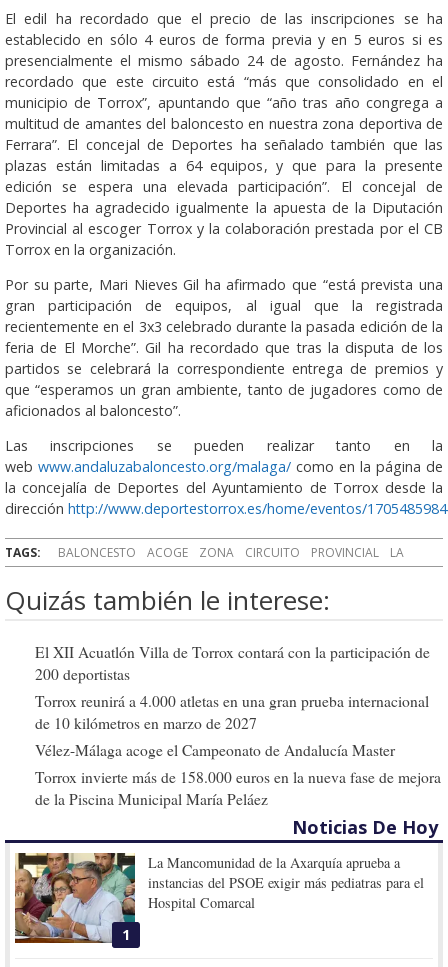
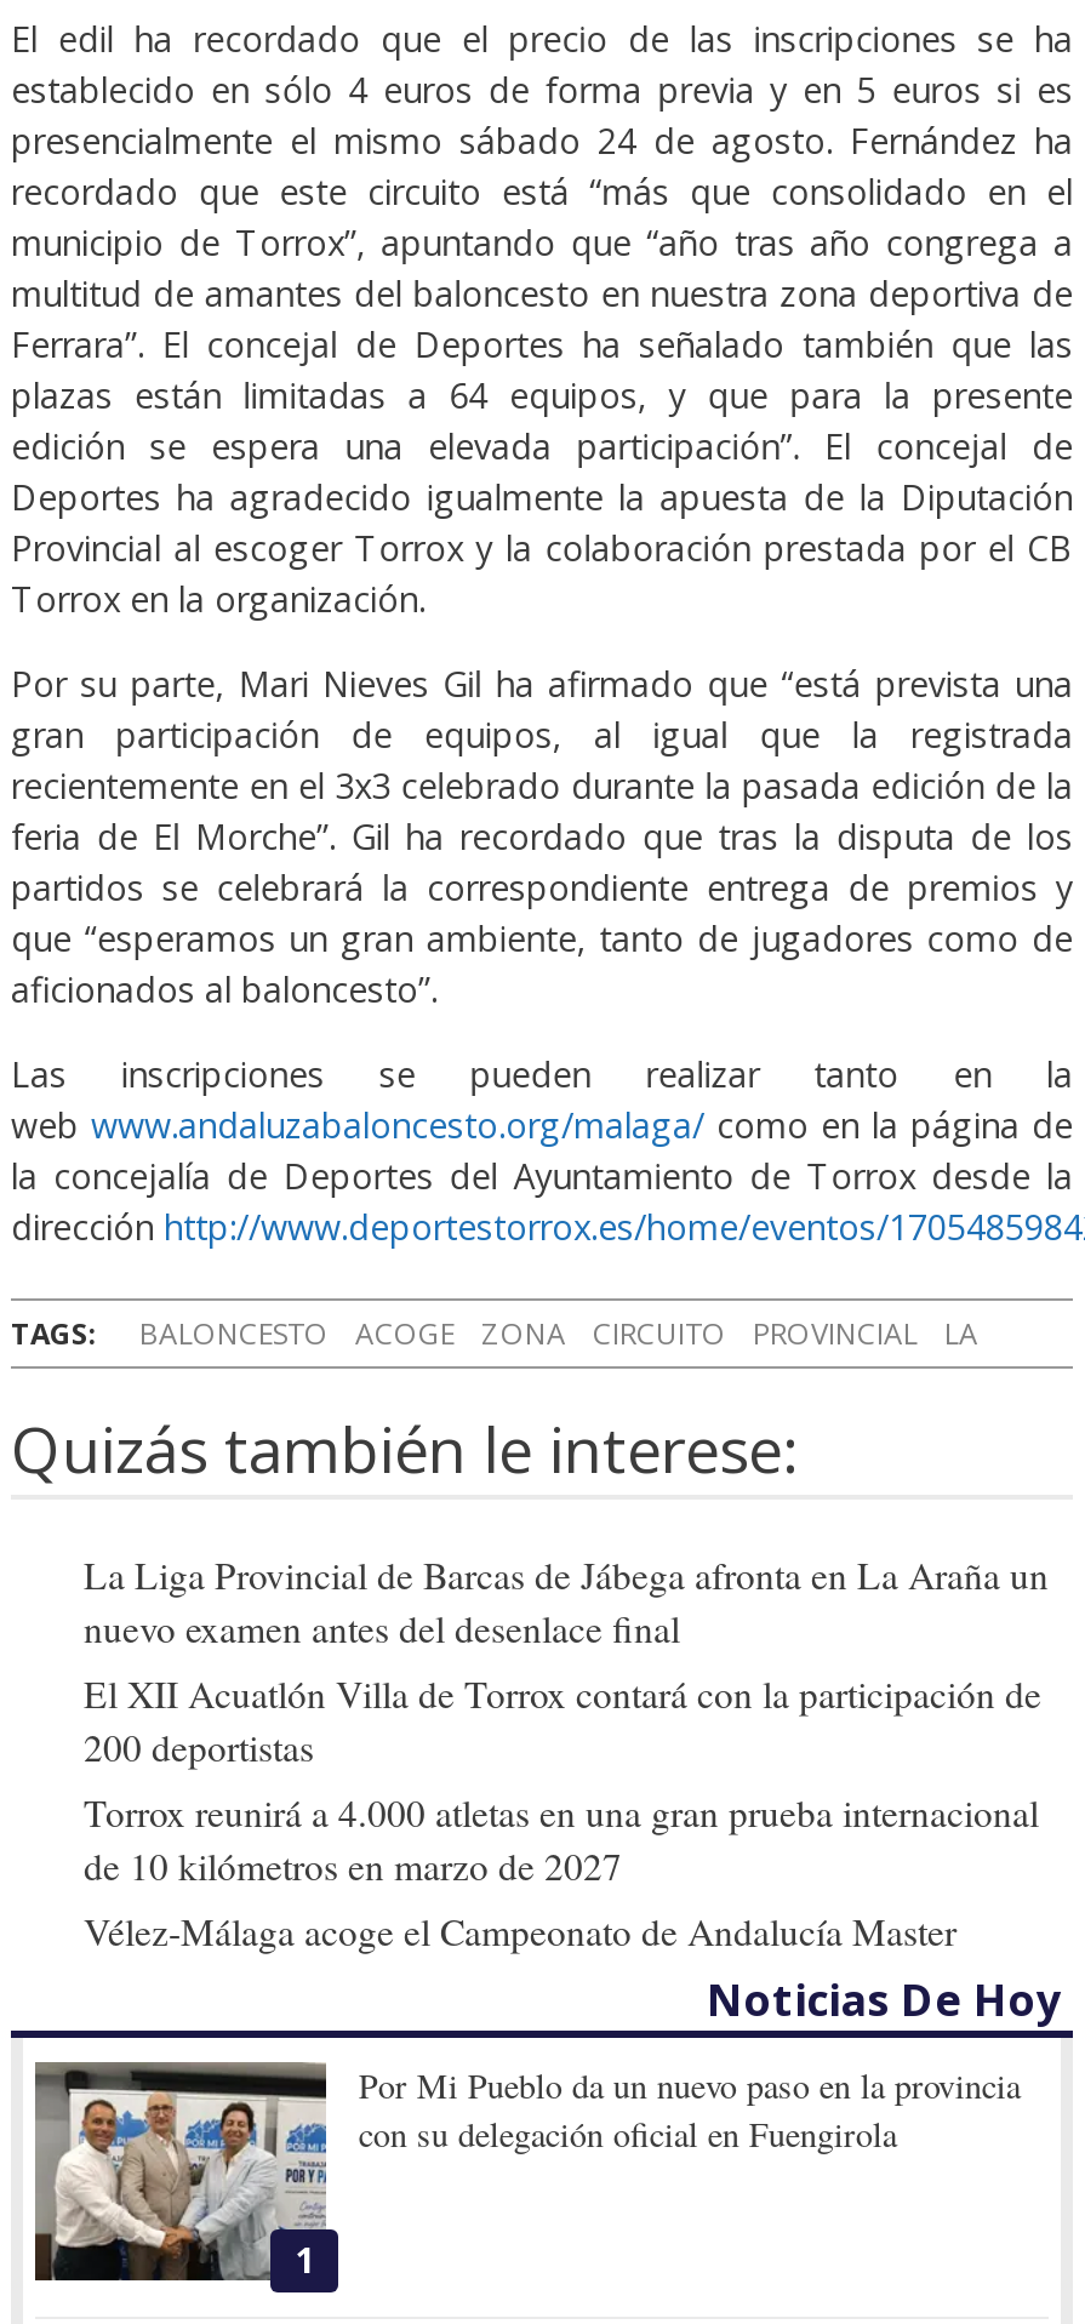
none -> [84,1550,1049,1652] La Liga Provincial de Barcas de Jábega afronta en La Araña un | nuevo examen antes del desenlace final
moved [35,642,430,760] -> [84,1669,1041,1955]: El XII Acuatlón Villa de Torrox contará con la participación de | 200 deportistas | Torrox reunirá a 4.000 atletas en una gran prueba internacional | de 10 kilómetros en marzo de 2027 | Vélez-Málaga acoge el Campeonato de Andalucía Master
[35,767,441,809] Torrox invierte más de 158.000 euros en la nueva fase de mejora | de la Piscina Municipal María Peláez -> none
[14,852,424,944] [image] | La Mancomunidad de la Axarquía aprueba a | instancias del PSOE exigir más pediatras para el | Hospital Comarcal -> [33,2061,1021,2283] [image] | Por Mi Pueblo da un nuevo paso en la provincia | con su delegación oficial en Fuengirola

